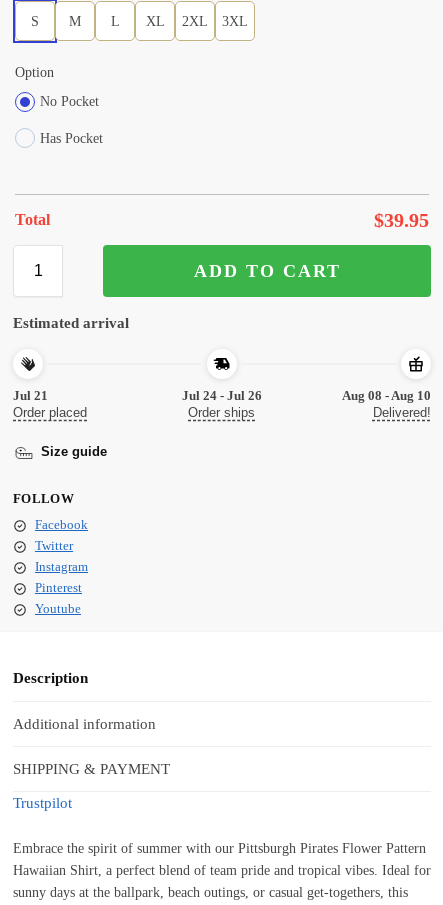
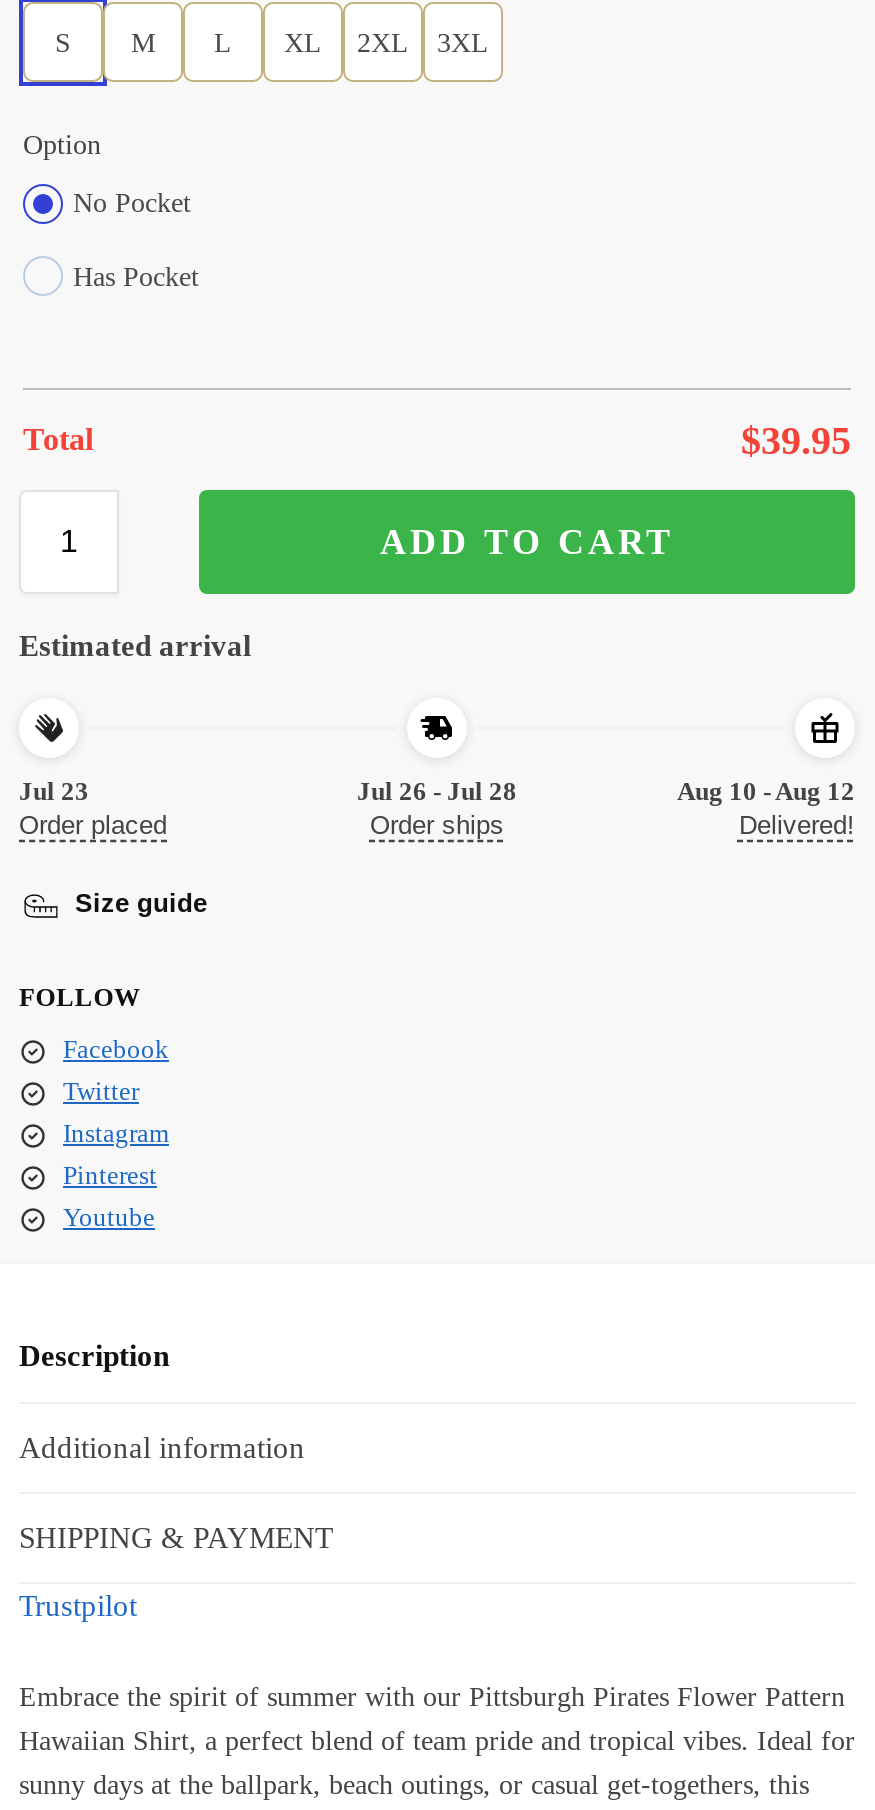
[13,388,48,403] Jul 21 -> [19,775,89,805] Jul 23
[182,388,262,403] Jul 24 - Jul 26 -> [357,775,517,805] Jul 26 - Jul 28
[342,388,431,403] Aug 08 - Aug 10 -> [677,775,855,805] Aug 10 - Aug 12

